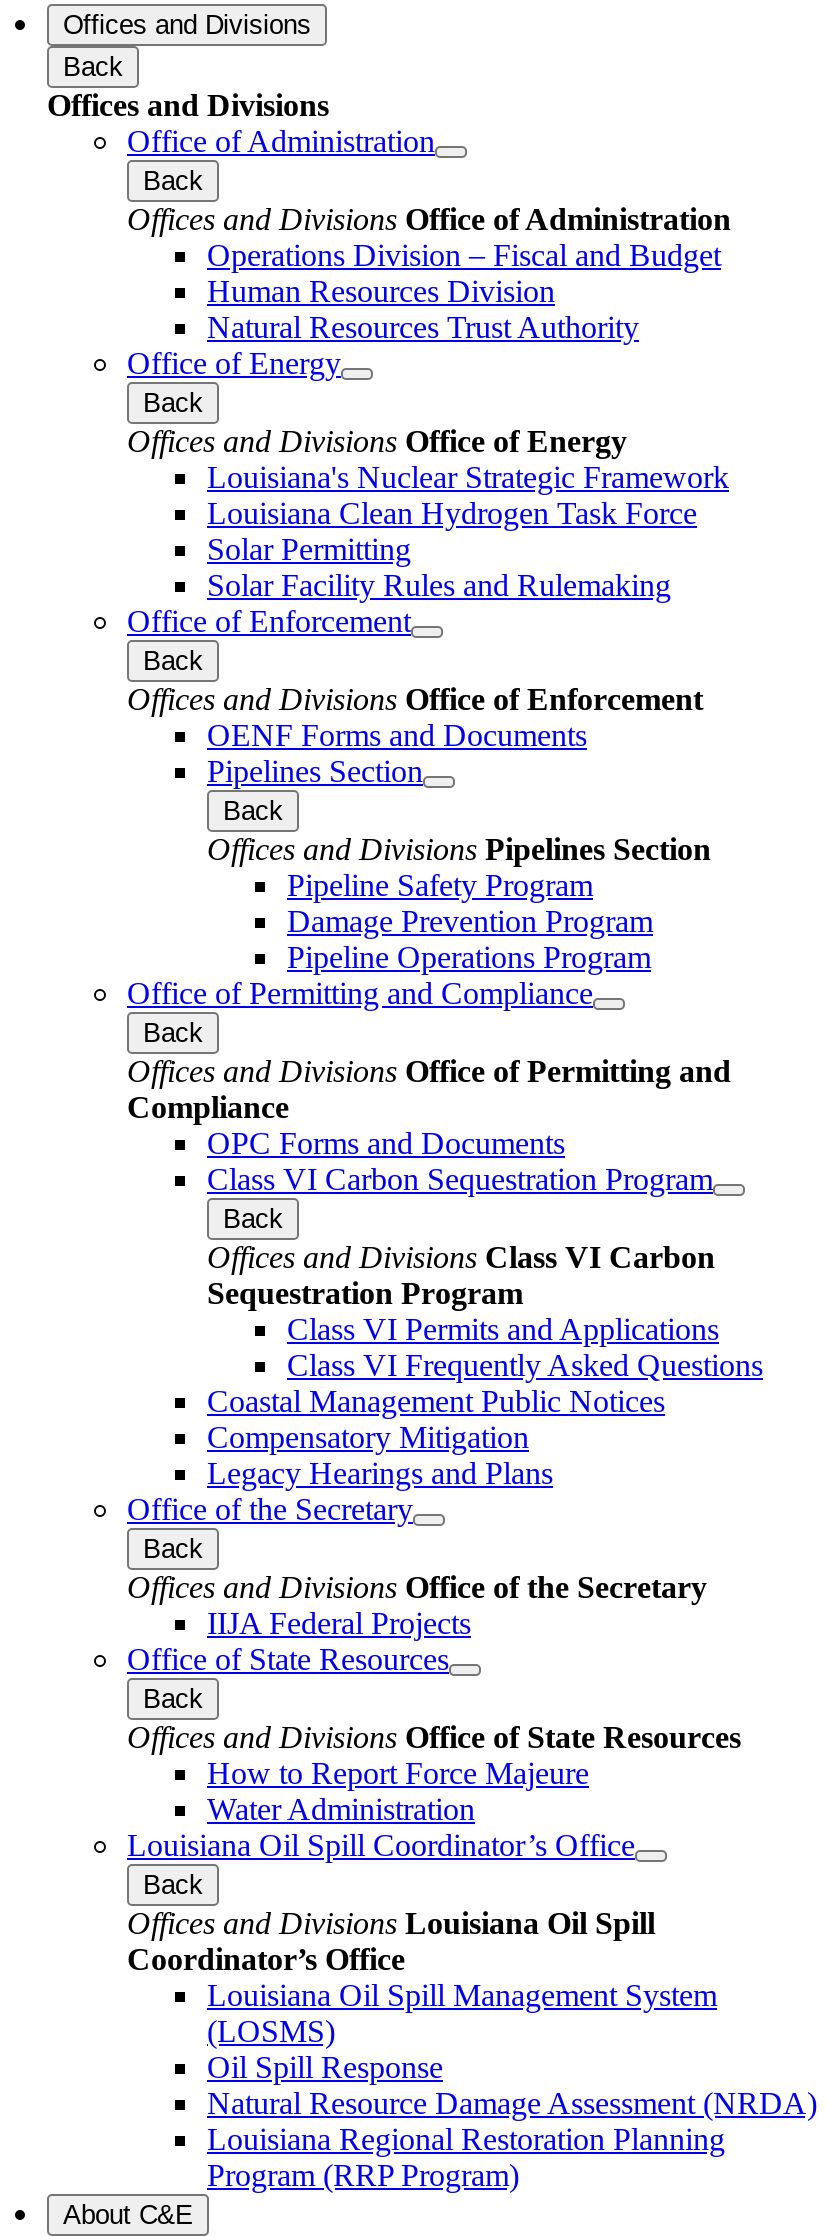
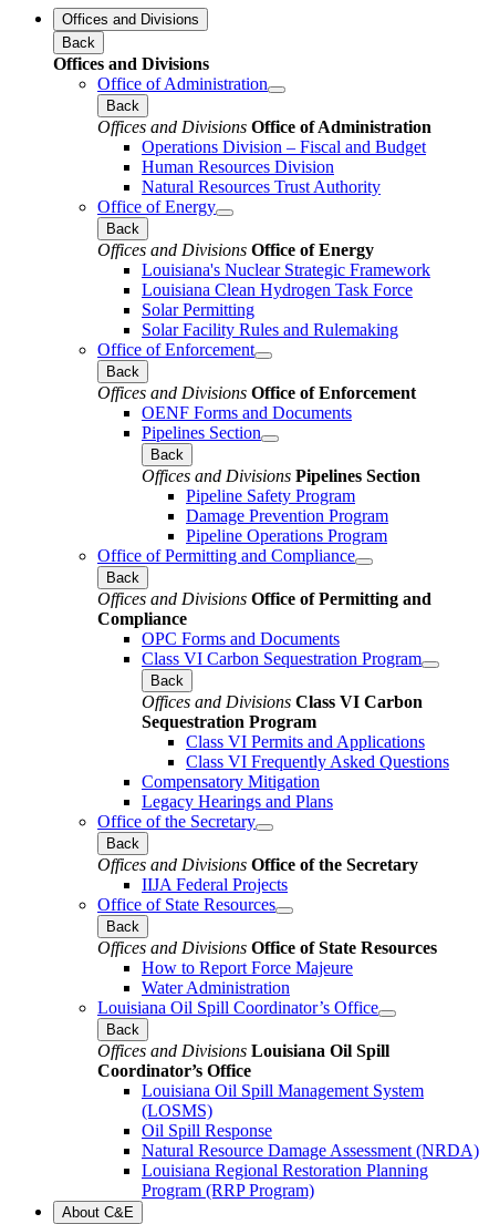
[207,1383,665,1417] Coastal Management Public Notices -> none

